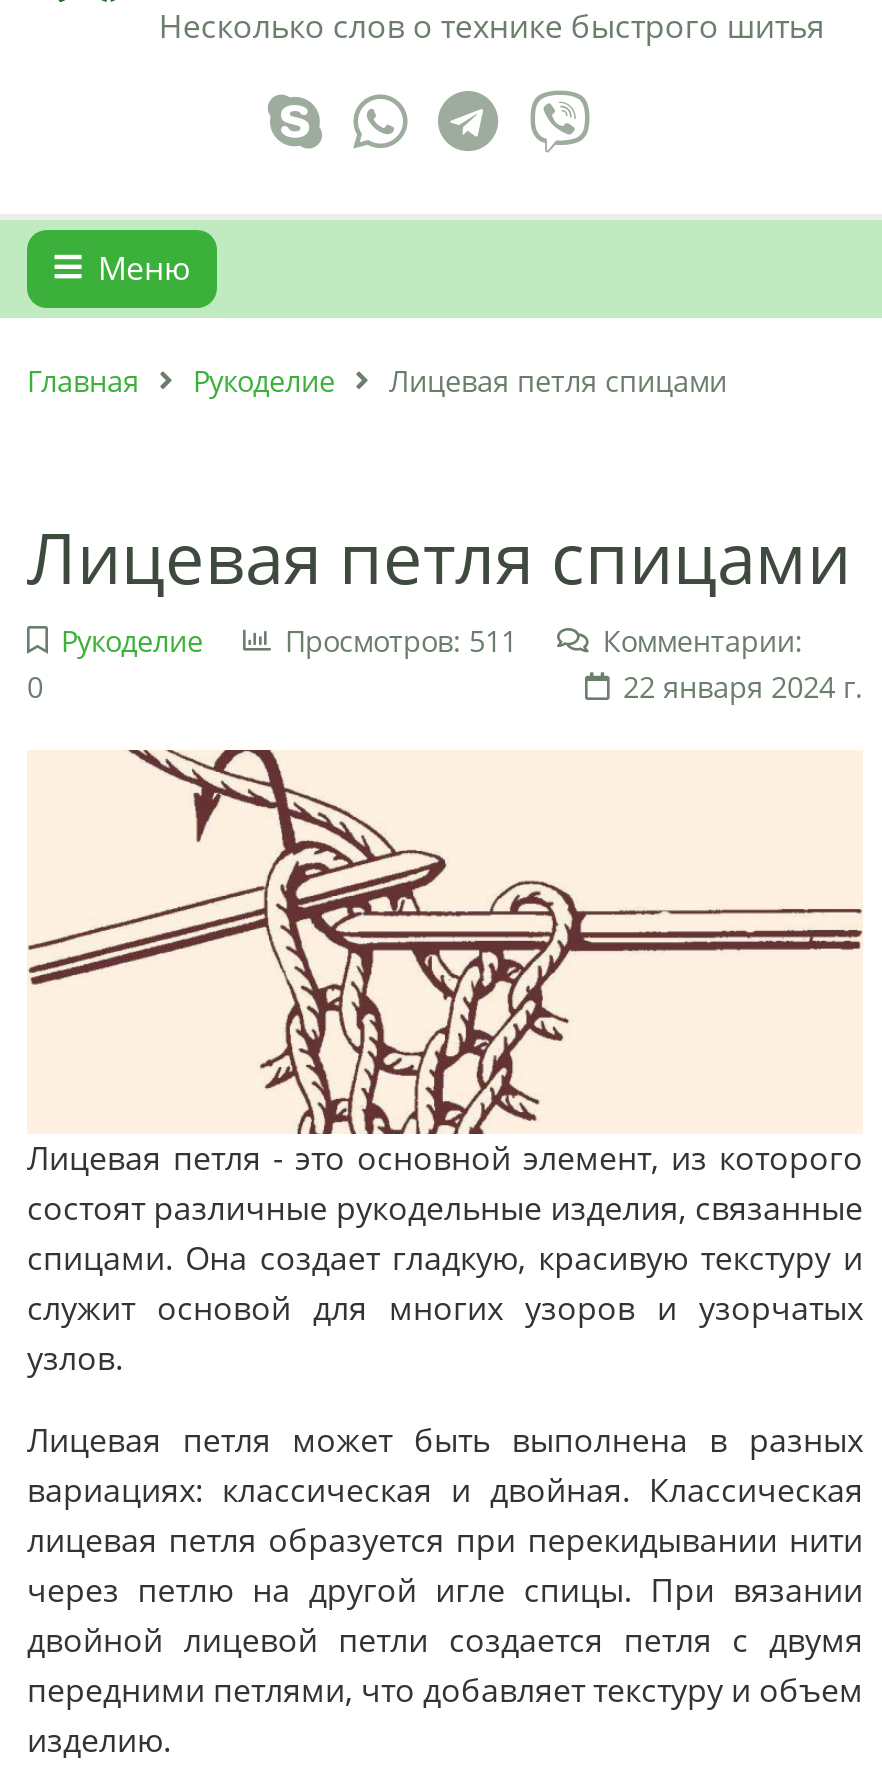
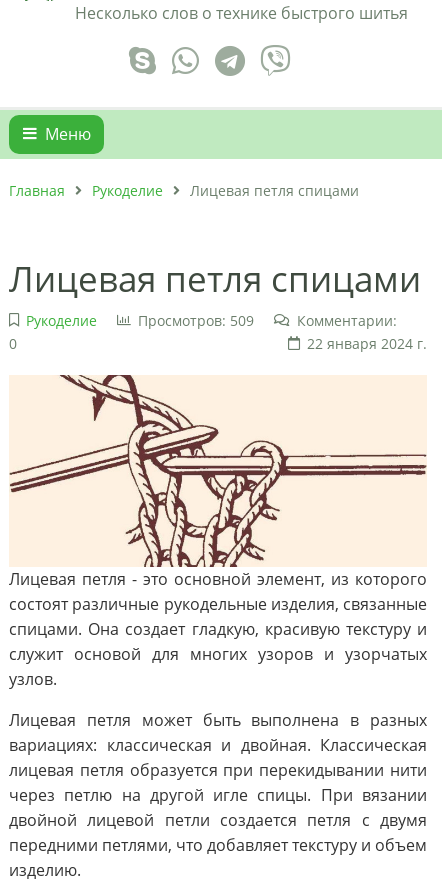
[285,622,517,660] Просмотров: 511 -> [138,311,254,330] Просмотров: 509

